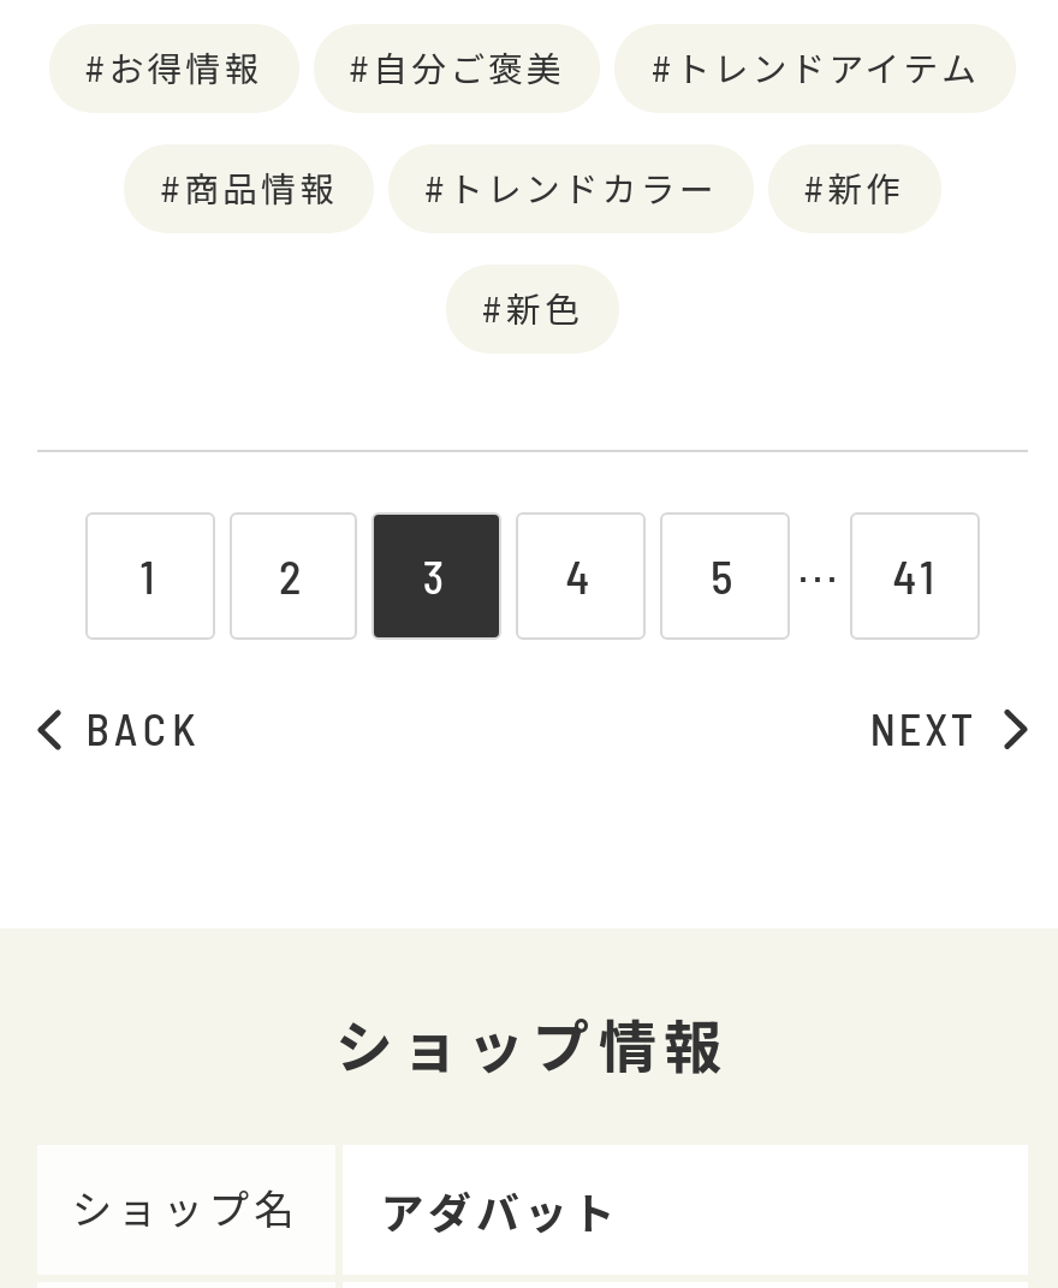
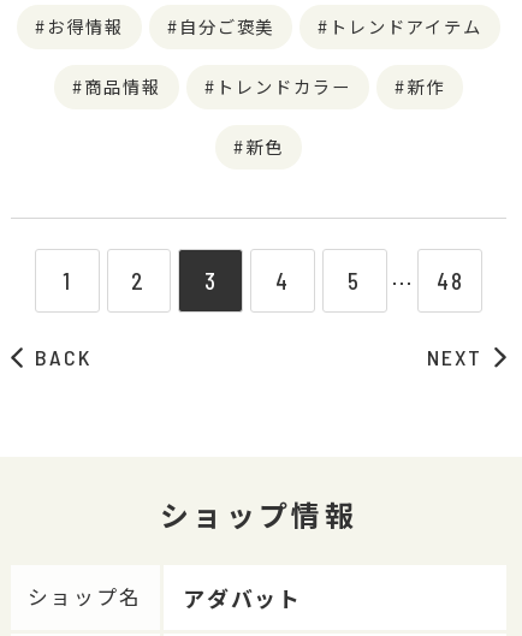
[893,547,938,603] 41 -> [436,266,464,294] 48

